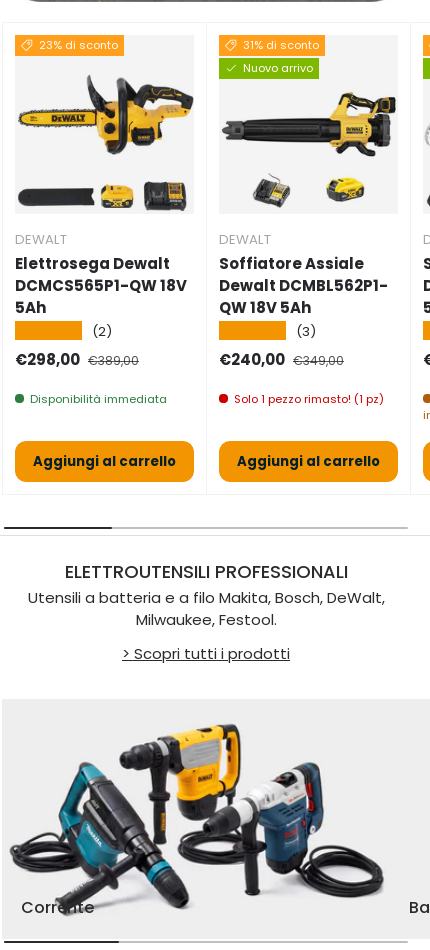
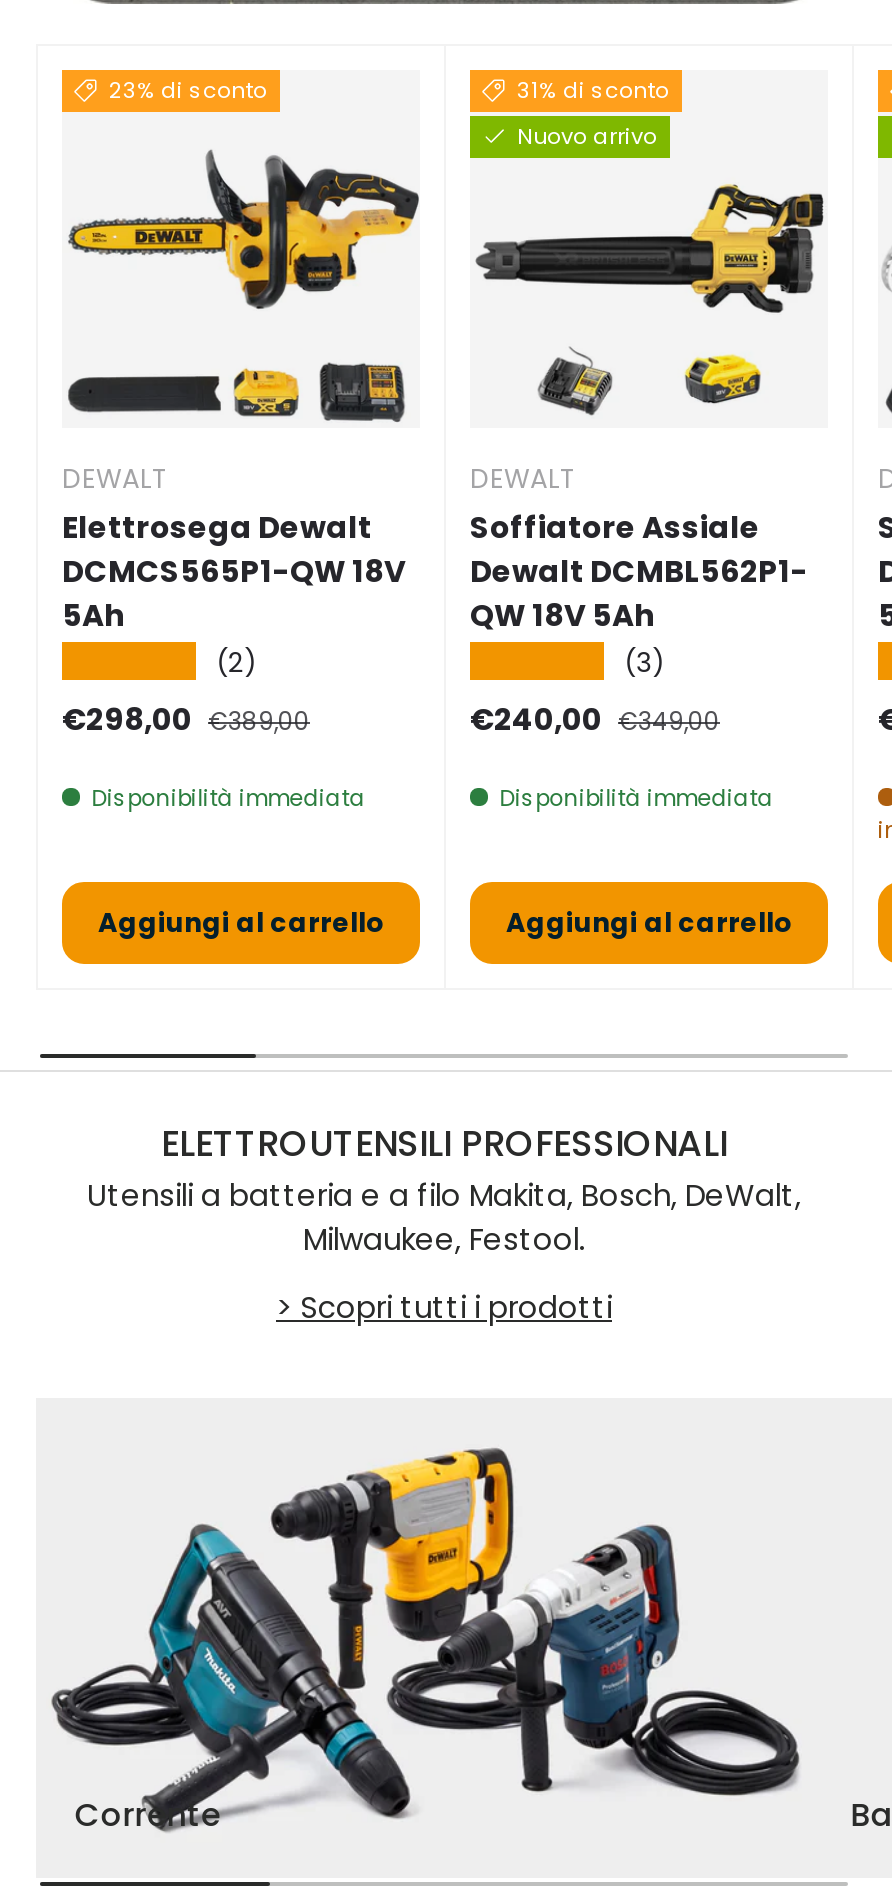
[234,391,384,407] Solo 1 pezzo rimasto! (1 pz) -> [499,782,773,814] Disponibilità immediata

